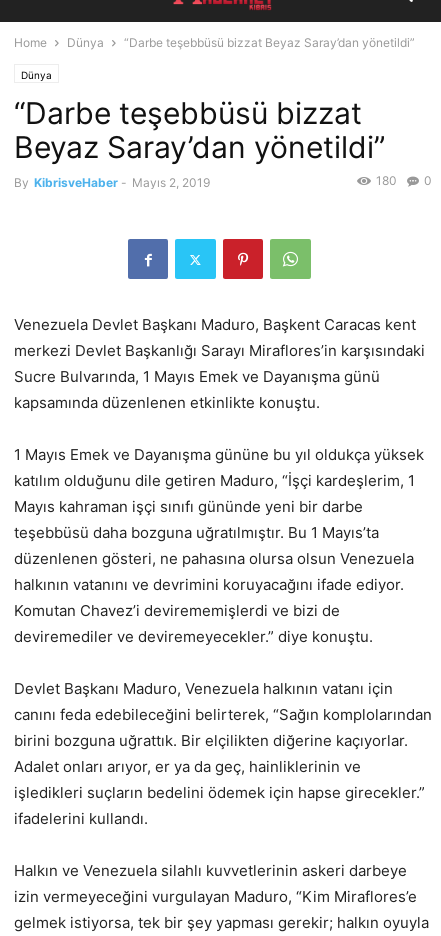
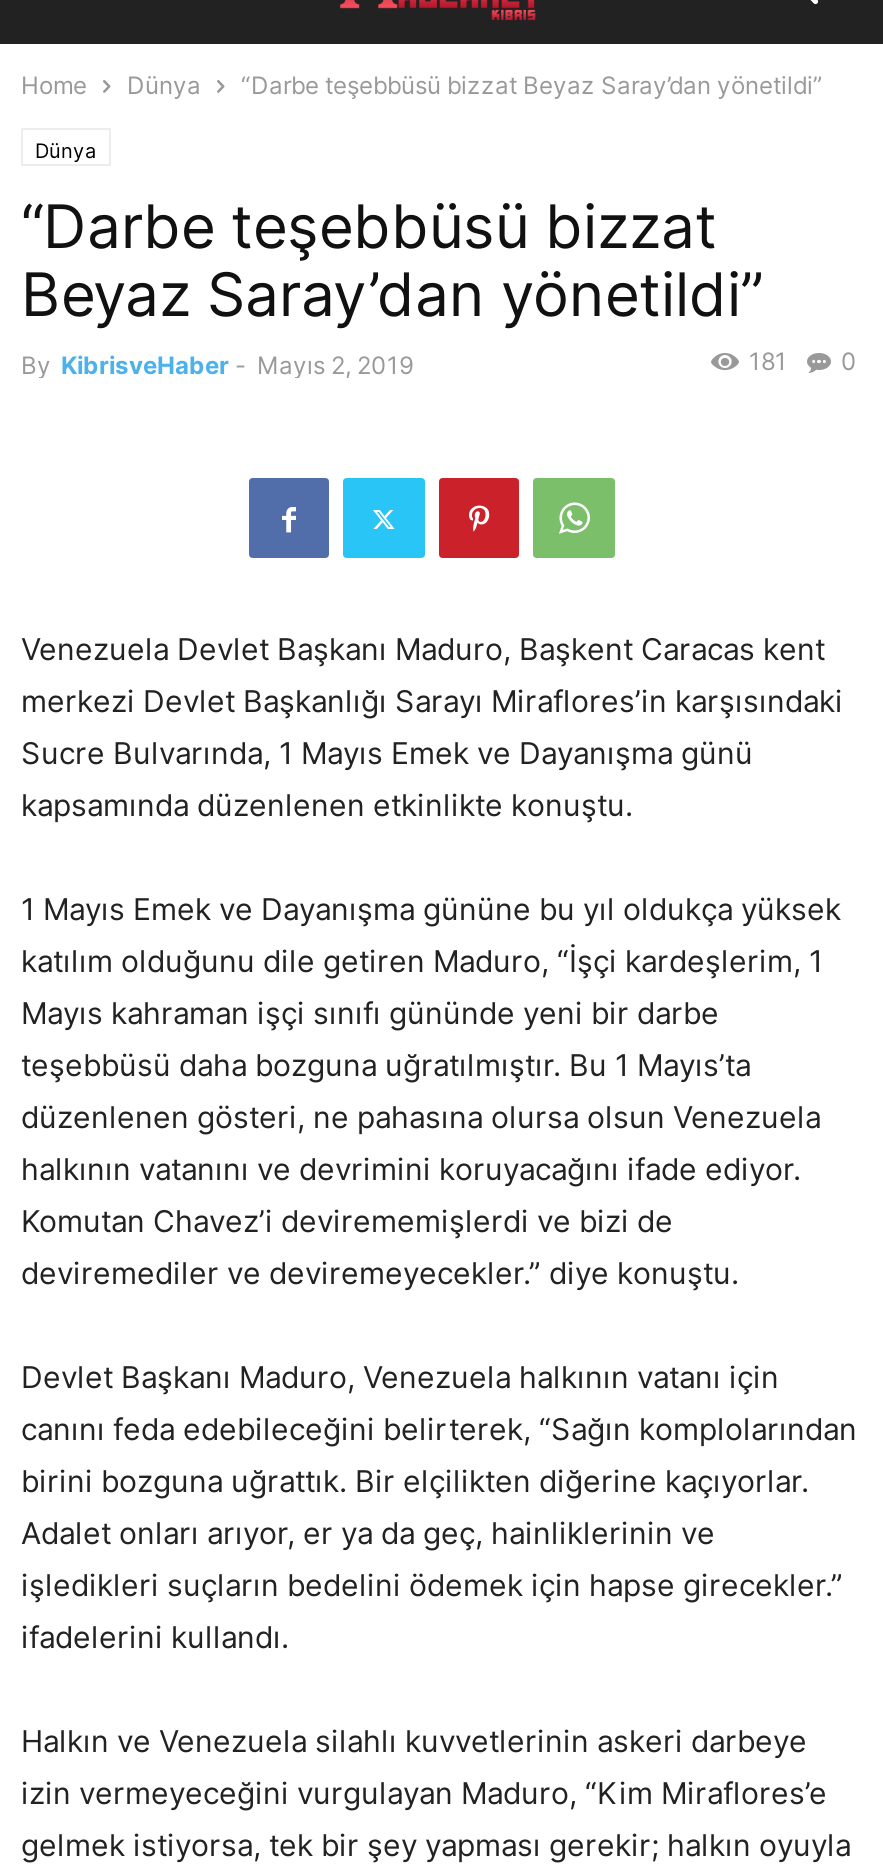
[376,173,432,188] 180 0 -> [749,346,857,376] 181 0

